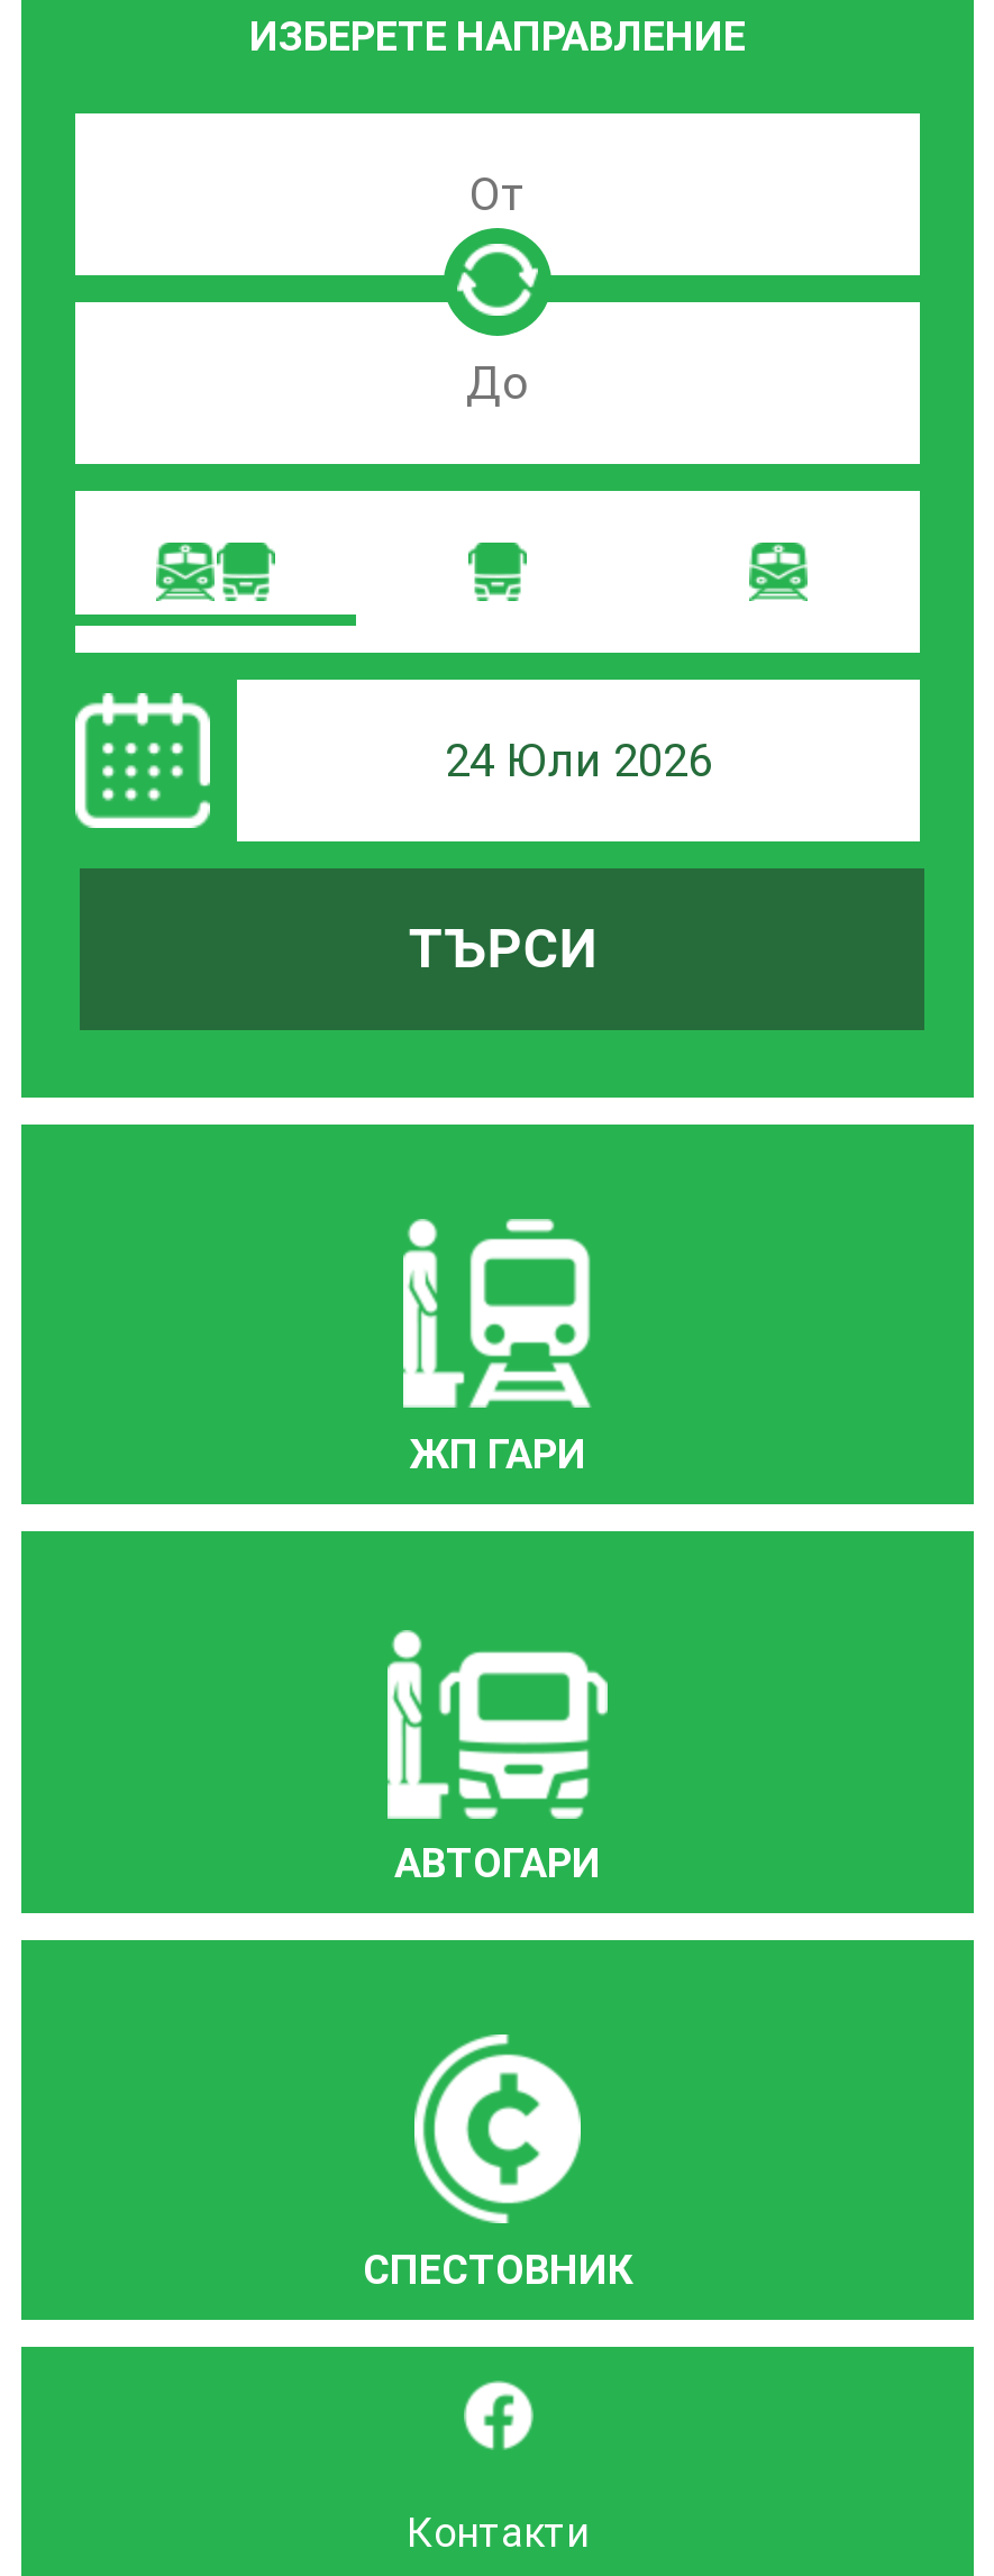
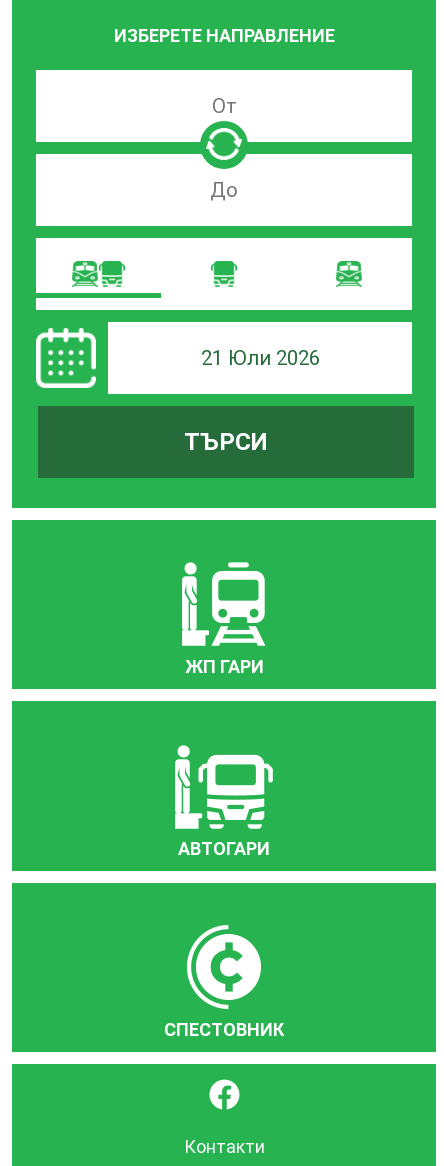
[445,734,712,788] 24 Юли 2026 -> [200,346,319,370] 21 Юли 2026

